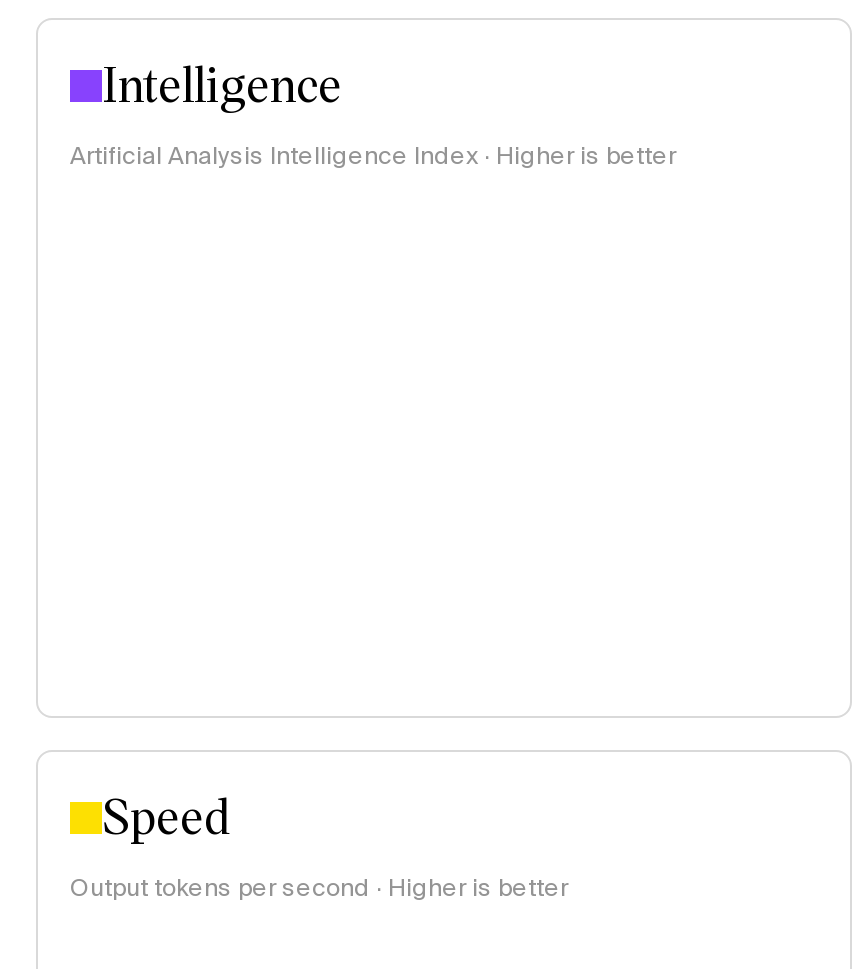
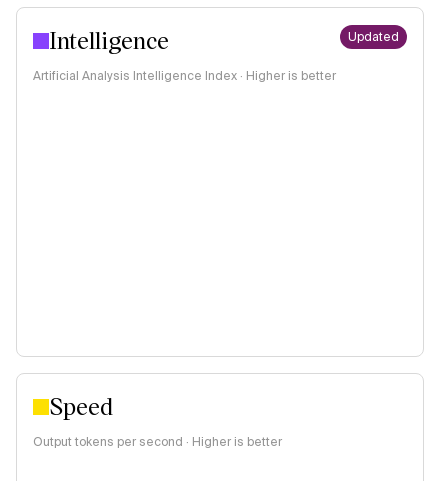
none -> [348,29,399,45] Updated

